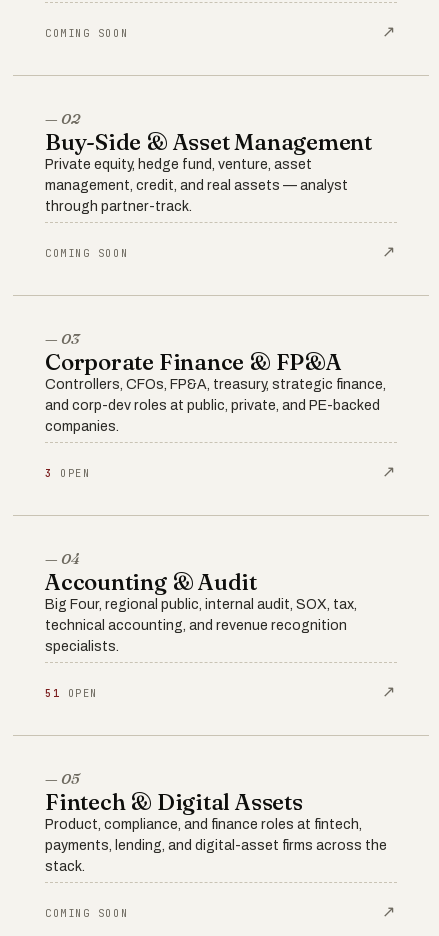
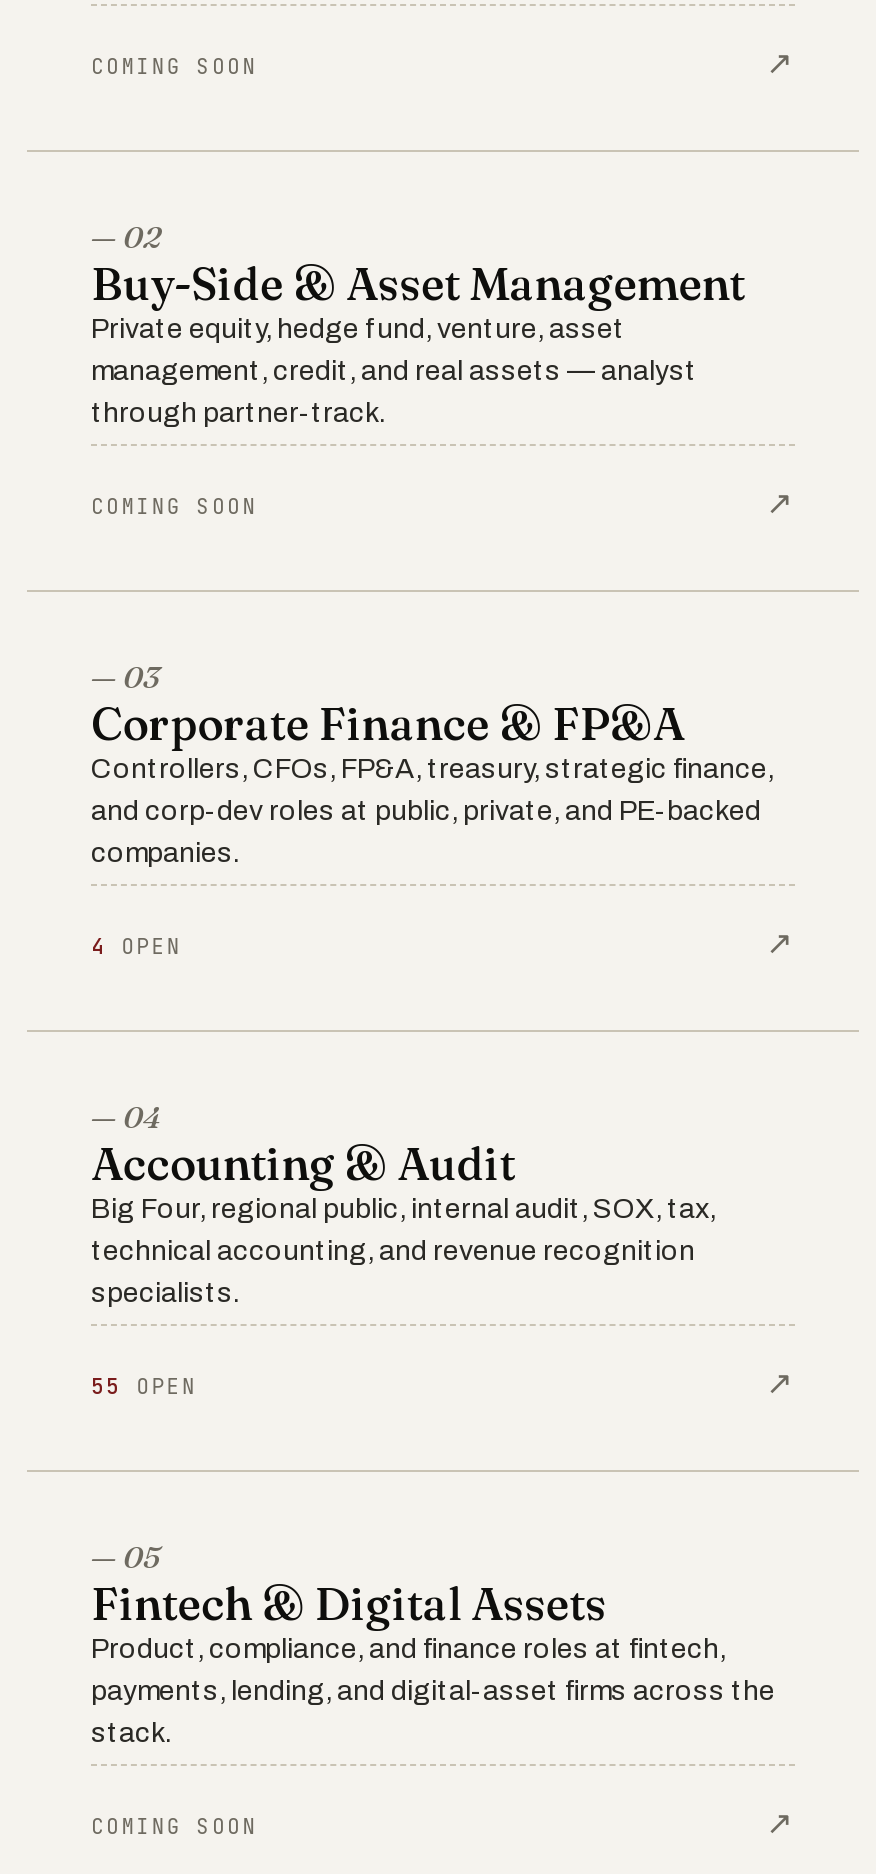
[45,466,90,480] 3 OPEN -> [91,932,182,960] 4 OPEN
[45,686,98,700] 51 OPEN -> [91,1372,197,1400] 55 OPEN

